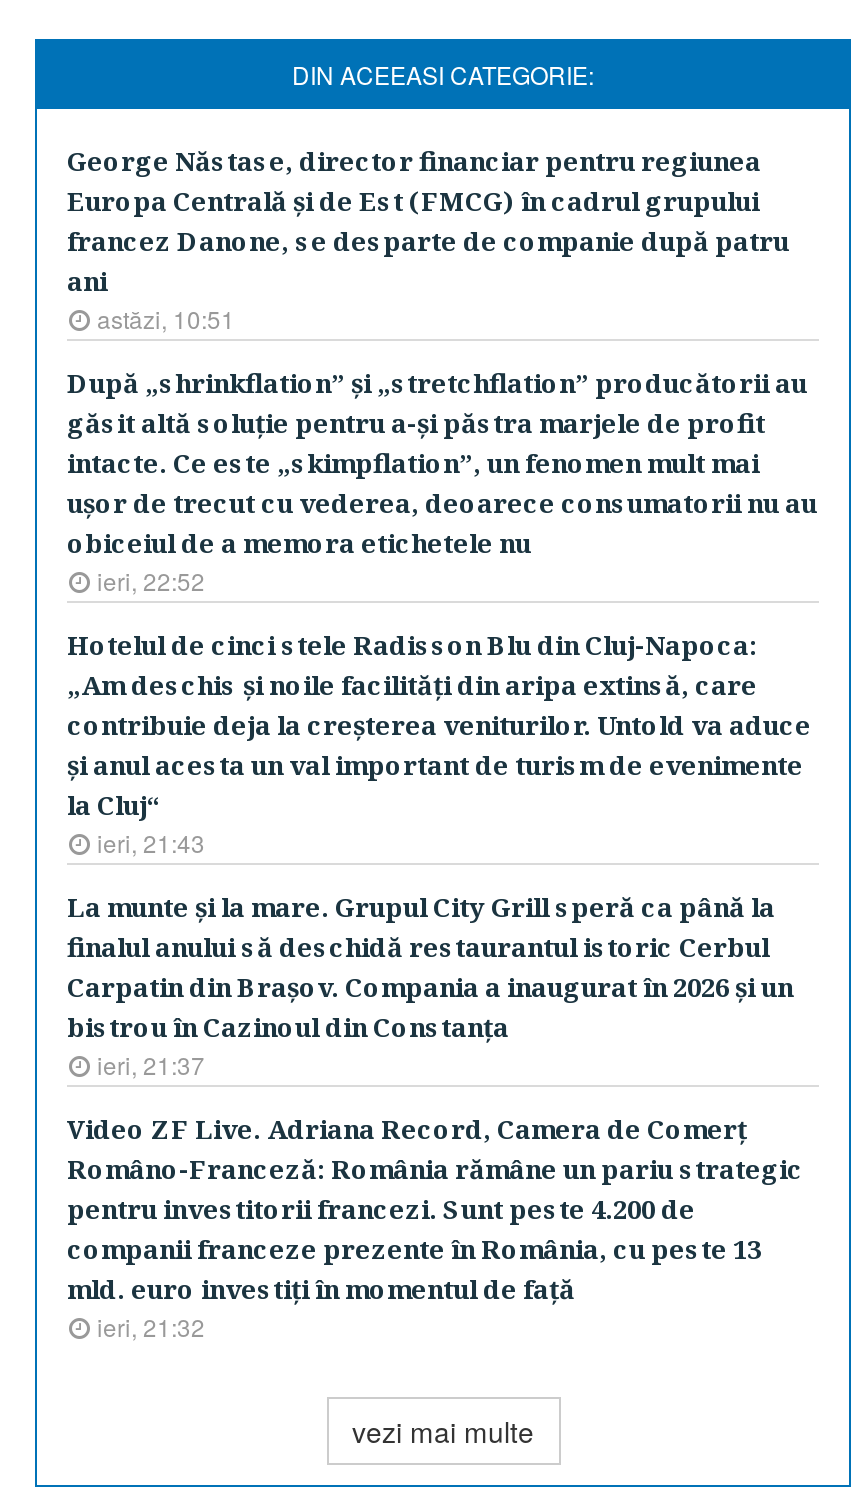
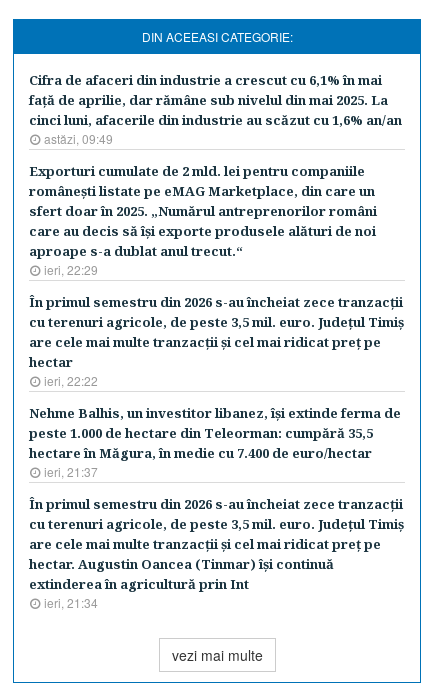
[67,143,789,335] George Năstase, director financiar pentru regiunea | Europa Centrală şi de Est (FMCG) în cadrul grupului | francez Danone, se desparte de companie după patru | ani | astăzi, 10:51 -> [29,71,402,147] Cifra de afaceri din industrie a crescut cu 6,1% în mai | faţă de aprilie, dar rămâne sub nivelul din mai 2025. La | cinci luni, afacerile din industrie au scăzut cu 1,6% an/an | astăzi, 09:49
[67,365,817,597] După „shrinkflation” şi „stretchflation” producătorii au | găsit altă soluţie pentru a-şi păstra marjele de profit | intacte. Ce este „skimpflation”, un fenomen mult mai | uşor de trecut cu vederea, deoarece consumatorii nu au | obiceiul de a memora etichetele nu | ieri, 22:52 -> [29,162,377,278] Exporturi cumulate de 2 mld. lei pentru companiile | româneşti listate pe eMAG Marketplace, din care un | sfert doar în 2025. „Numărul antreprenorilor români | care au decis să îşi exporte produsele alături de noi | aproape s-a dublat anul trecut.“ | ieri, 22:29
[67,627,811,859] Hotelul de cinci stele Radisson Blu din Cluj-Napoca: | „Am deschis şi noile facilităţi din aripa extinsă, care | contribuie deja la creşterea veniturilor. Untold va aduce | şi anul acesta un val important de turism de evenimente | la Cluj“ | ieri, 21:43 -> [29,293,404,389] În primul semestru din 2026 s-au încheiat zece tranzacţii | cu terenuri agricole, de peste 3,5 mil. euro. Judeţul Timiş | are cele mai multe tranzacţii şi cel mai ridicat preţ pe | hectar | ieri, 22:22
[67,889,793,1045] La munte şi la mare. Grupul City Grill speră ca până la | finalul anului să deschidă restaurantul istoric Cerbul | Carpatin din Braşov. Compania a inaugurat în 2026 şi un | bistrou în Cazinoul din Constanţa -> [29,404,401,462] Nehme Balhis, un investitor libanez, îşi extinde ferma de | peste 1.000 de hectare din Teleorman: cumpără 35,5 | hectare în Măgura, în medie cu 7.400 de euro/hectar
[67,1111,803,1343] Video ZF Live. Adriana Record, Camera de Comerţ | Româno-Franceză: România rămâne un pariu strategic | pentru investitorii francezi. Sunt peste 4.200 de | companii franceze prezente în România, cu peste 13 | mld. euro investiţi în momentul de faţă | ieri, 21:32 -> [29,495,404,611] În primul semestru din 2026 s-au încheiat zece tranzacţii | cu terenuri agricole, de peste 3,5 mil. euro. Judeţul Timiş | are cele mai multe tranzacţii şi cel mai ridicat preţ pe | hectar. Augustin Oancea (Tinmar) îşi continuă | extinderea în agricultură prin Int | ieri, 21:34

